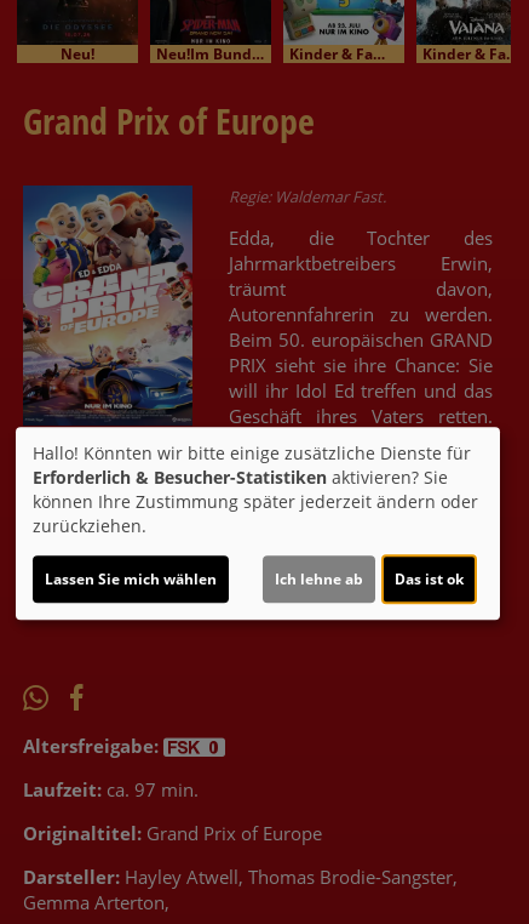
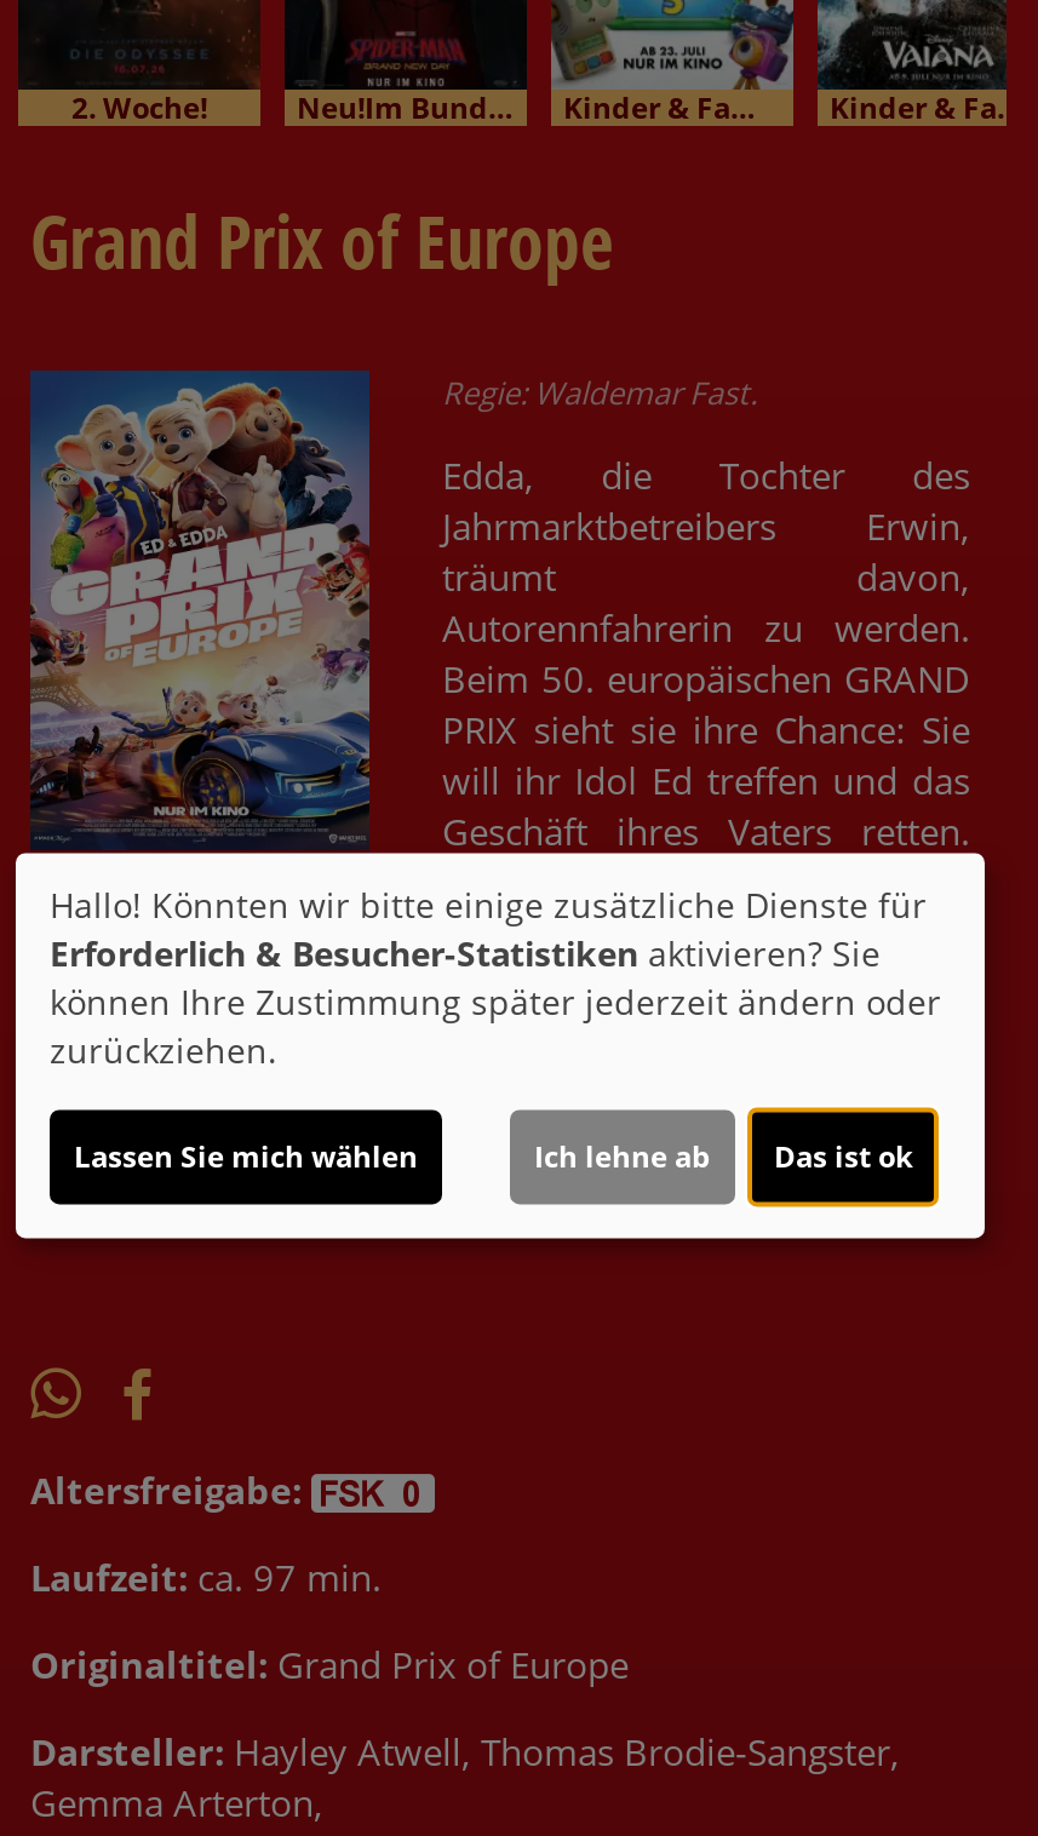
[61,43,94,64] Neu! -> [71,86,207,127] 2. Woche!

